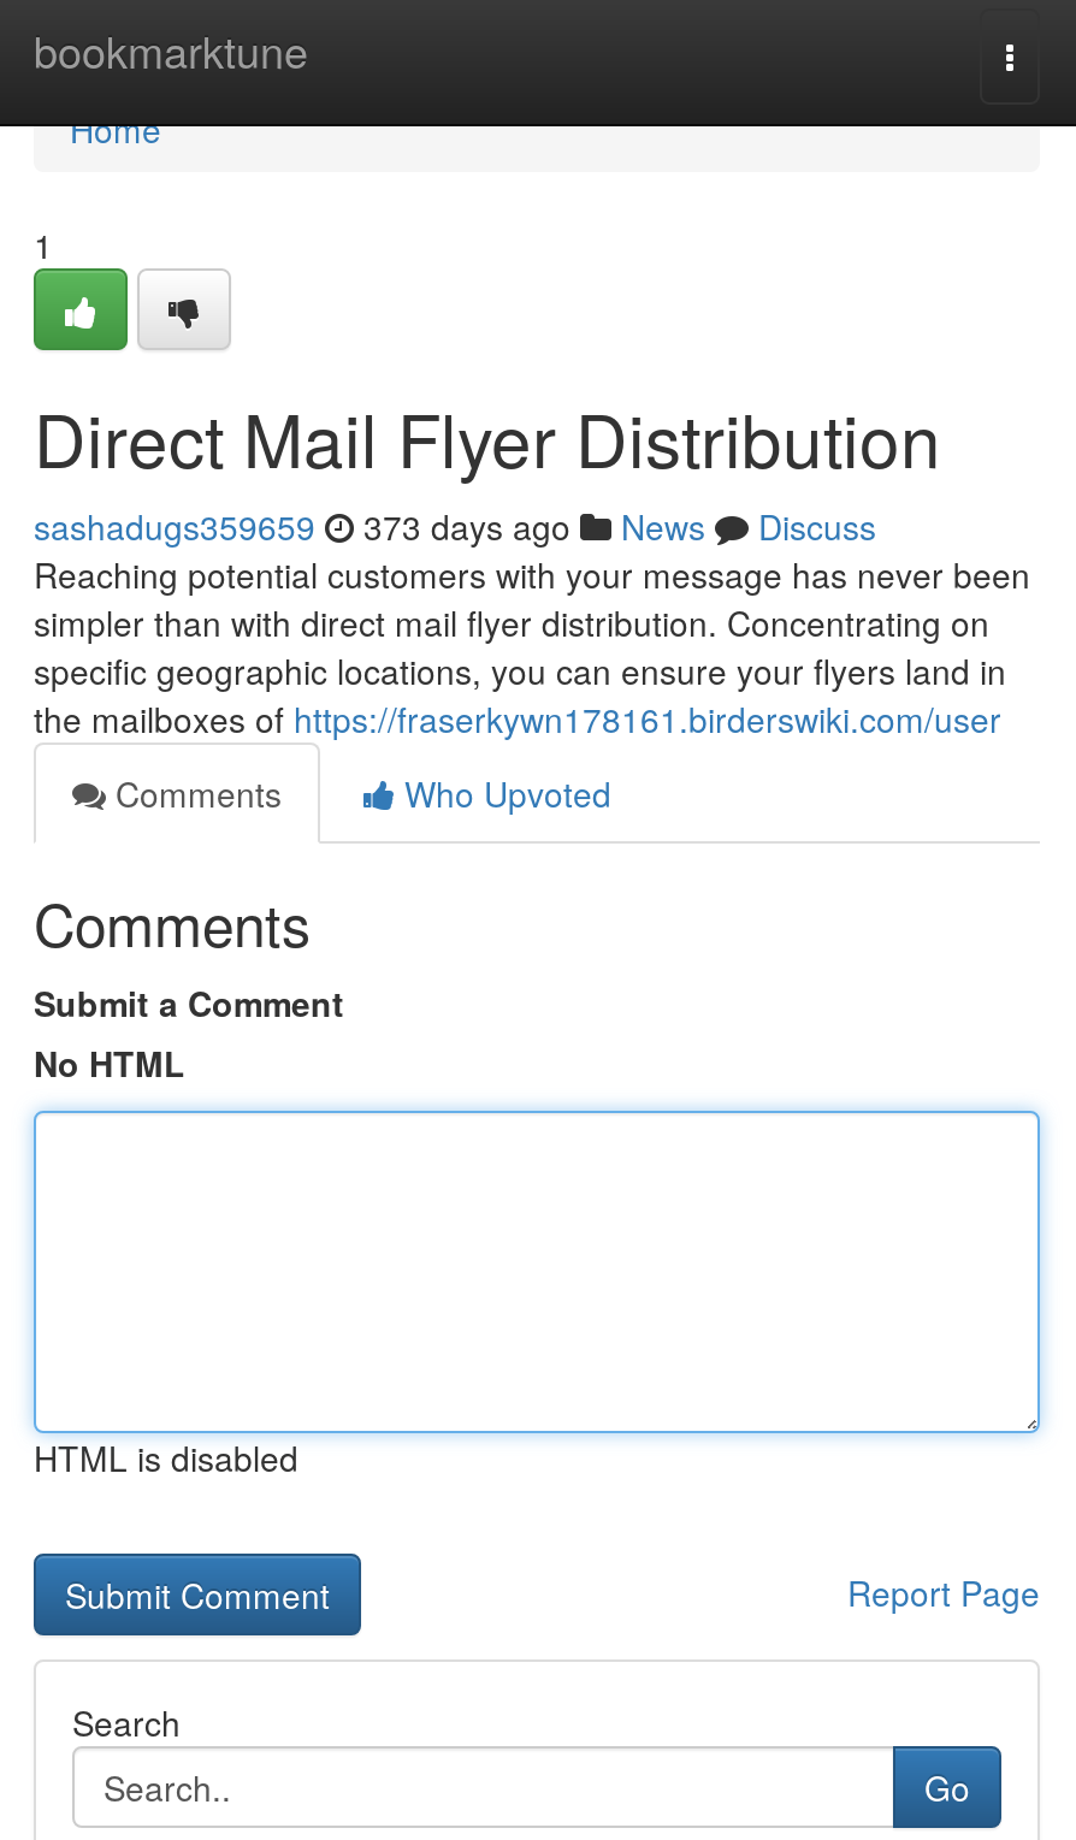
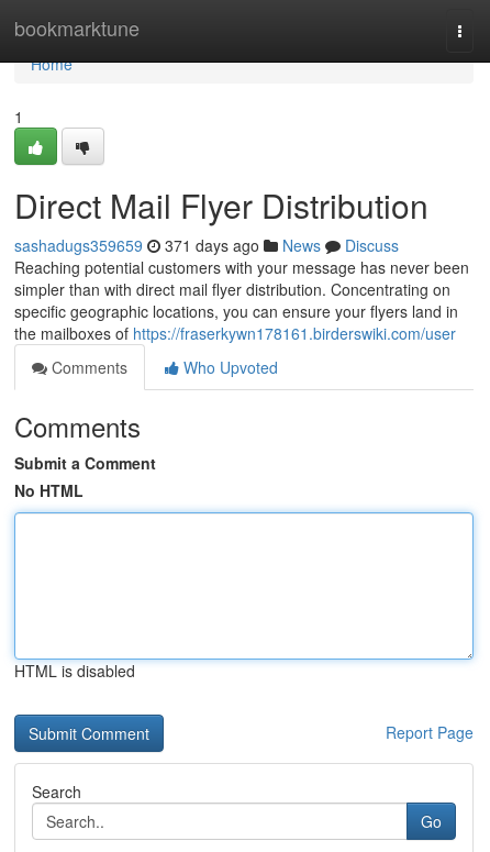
[34,502,876,550] sashadugs359659 373 days ago News Discuss -> [14,234,399,256] sashadugs359659 371 days ago News Discuss

